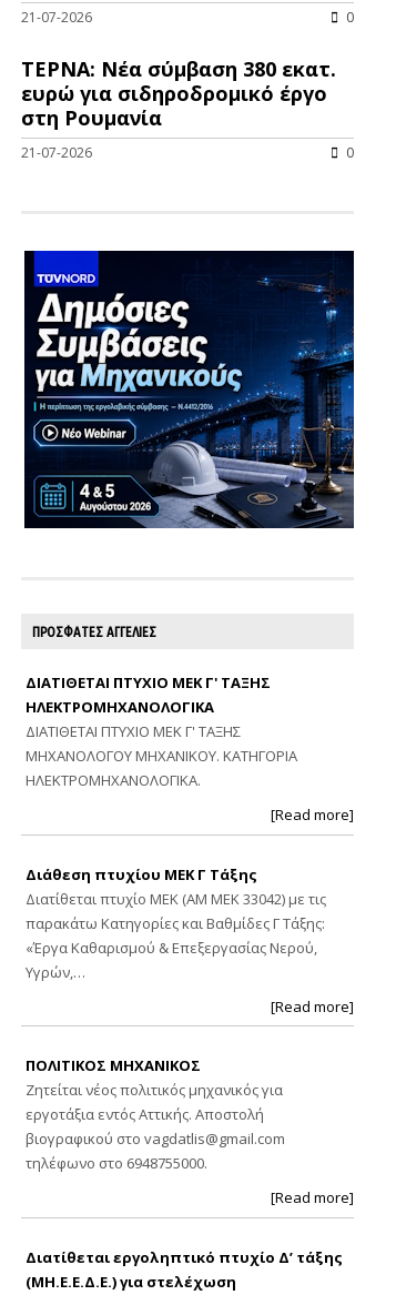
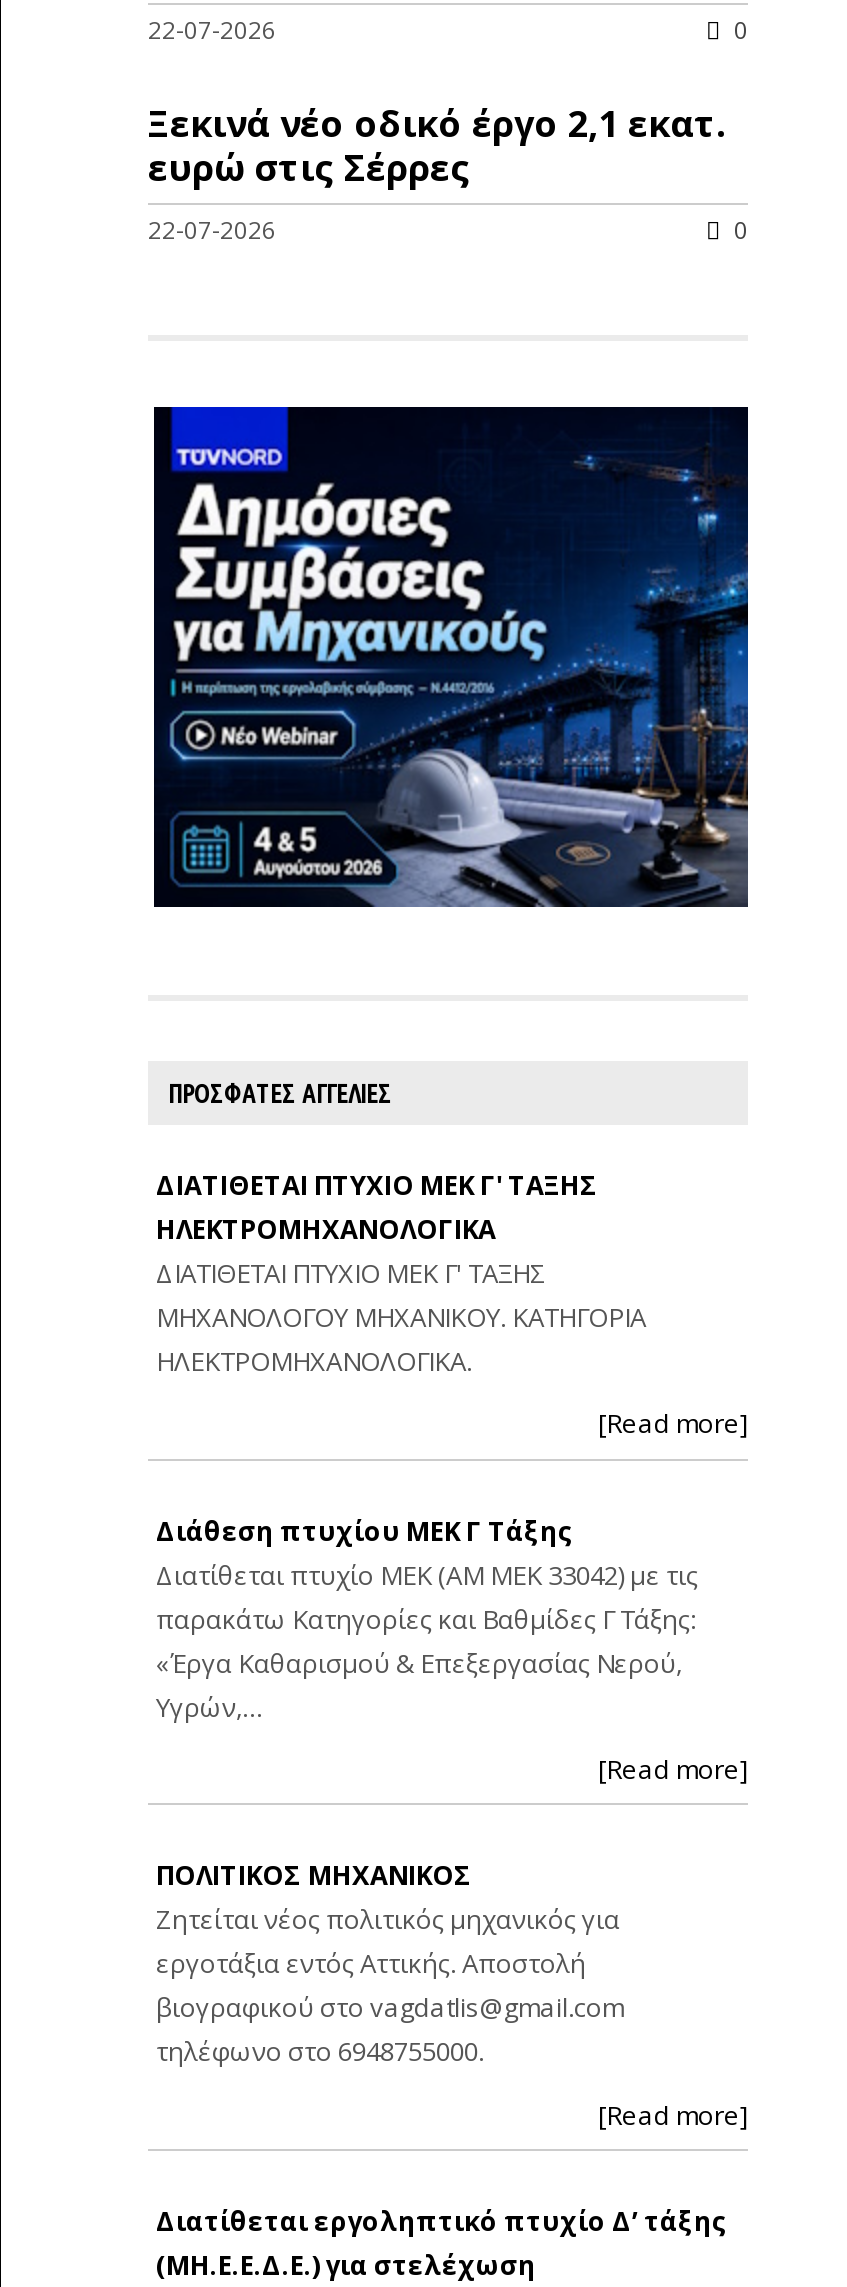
[21,8,92,27] 21-07-2026 -> [148,11,276,45] 22-07-2026
[21,55,336,131] ΤΕΡΝΑ: Νέα σύμβαση 380 εκατ. | ευρώ για σιδηροδρομικό έργο | στη Ρουμανία -> [148,97,726,189] Ξεκινά νέο οδικό έργο 2,1 εκατ. | ευρώ στις Σέρρες
[21,143,92,162] 21-07-2026 -> [148,211,276,245] 22-07-2026

